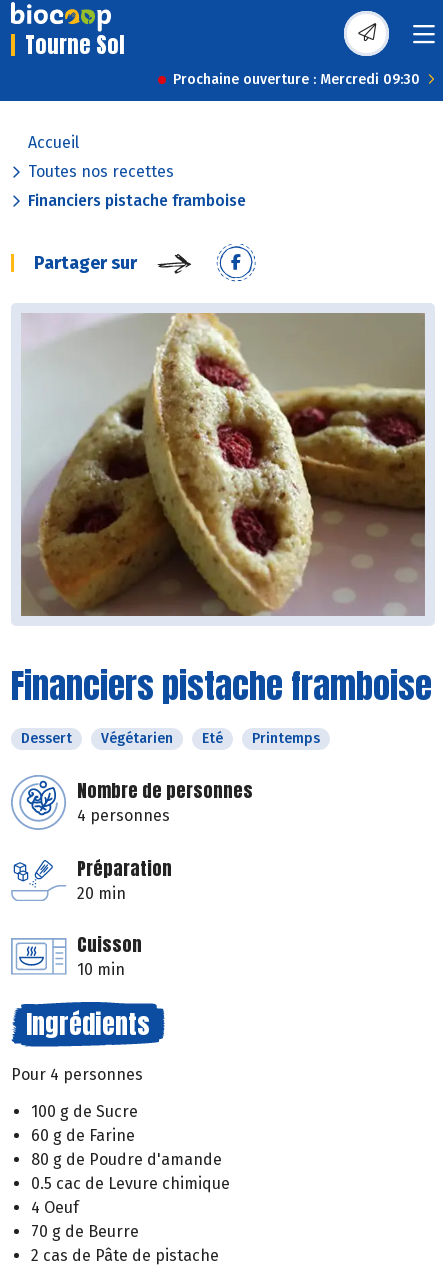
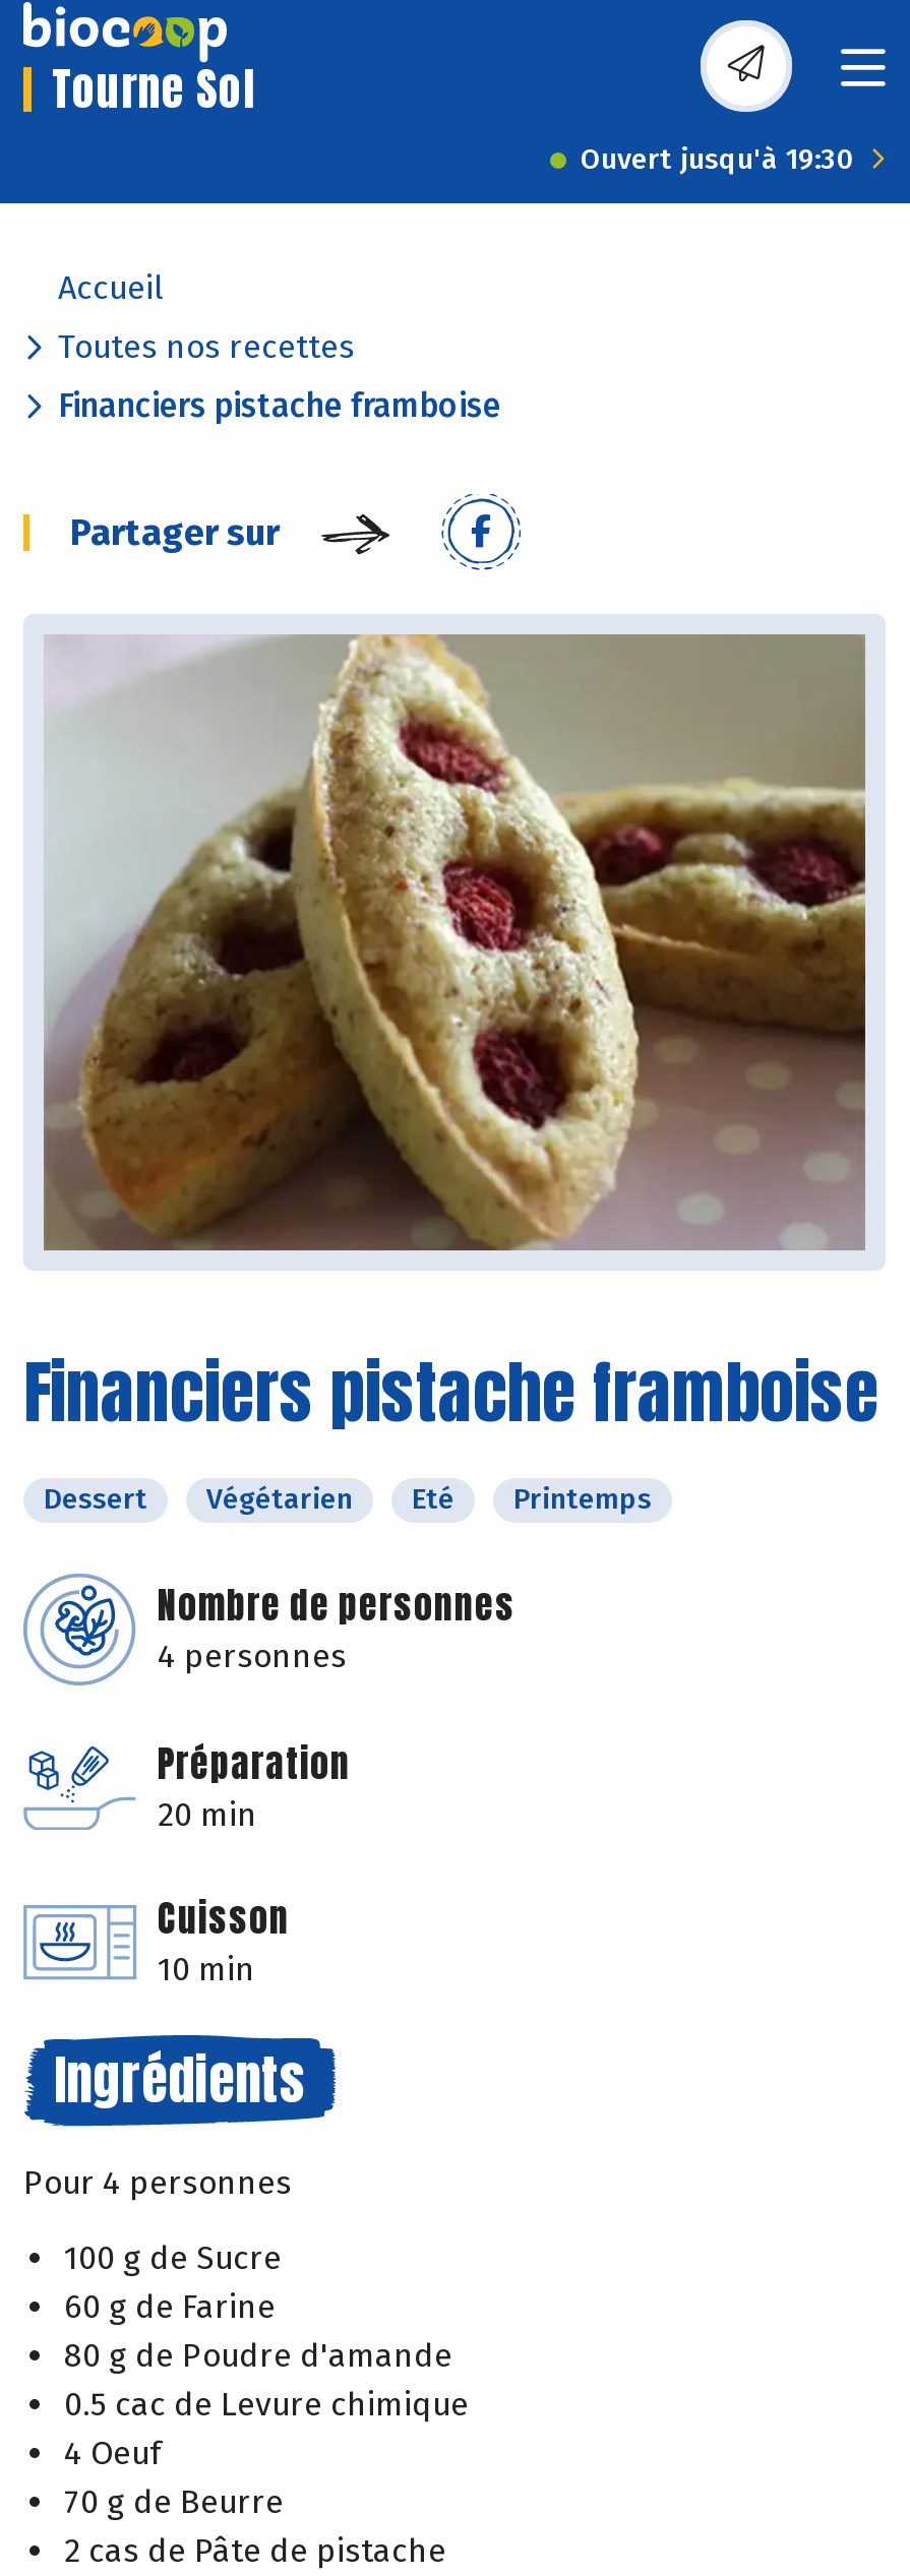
[173,71,420,88] Prochaine ouverture : Mercredi 09:30 -> [581,142,855,177] Ouvert jusqu'à 19:30

